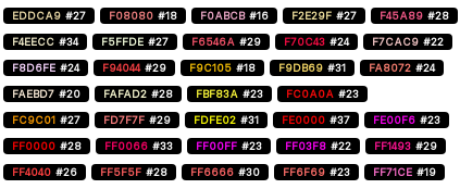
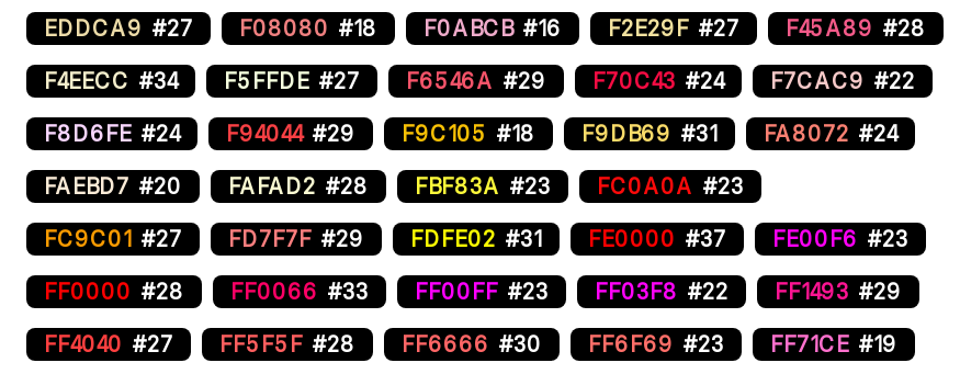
[12,165,436,179] FF4040 #26 FF5F5F #28 FF6666 #30 FF6F69 #23 FF71CE #19 -> [44,330,897,359] FF4040 #27 FF5F5F #28 FF6666 #30 FF6F69 #23 FF71CE #19

